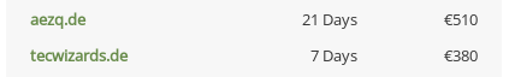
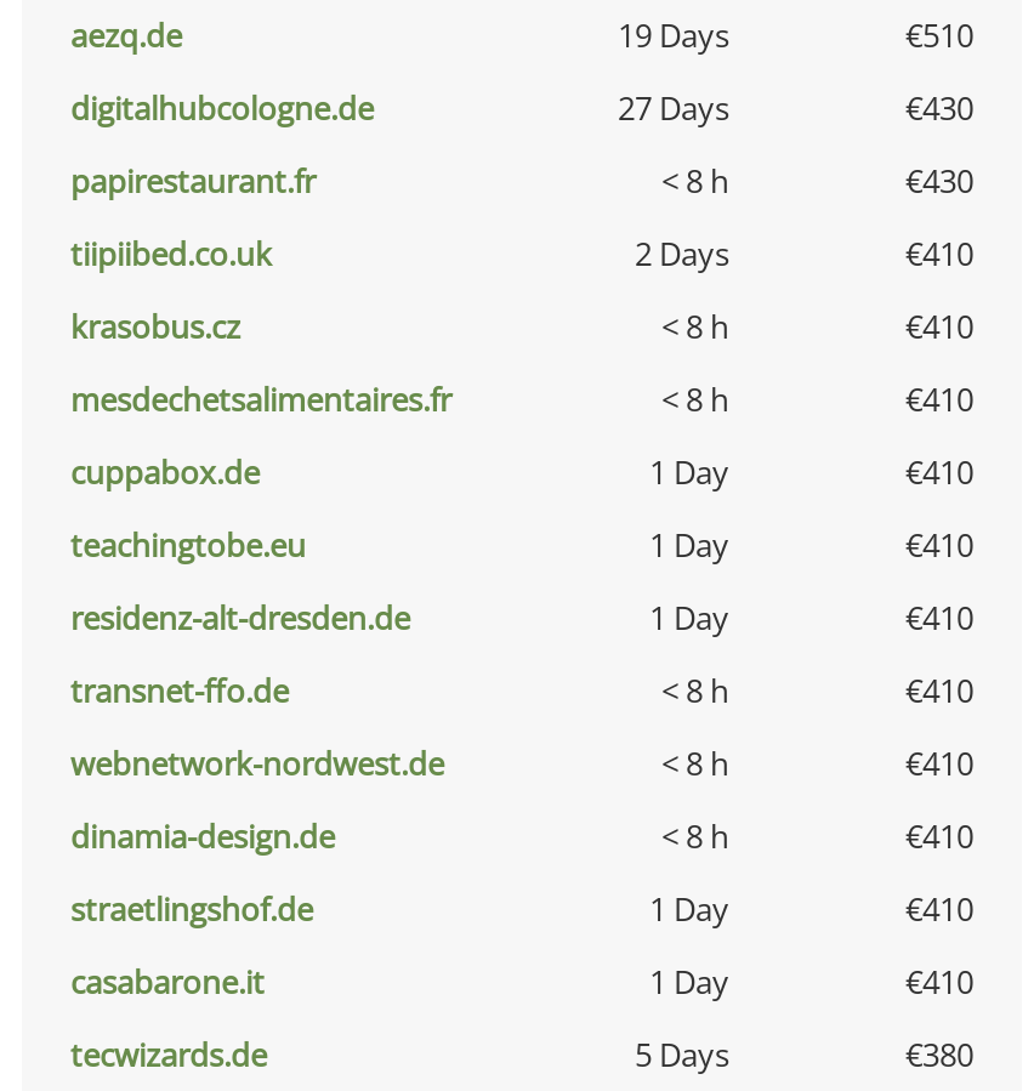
[301,8,357,29] 21 Days -> [618,12,729,56] 19 Days
none -> [70,85,973,1002] digitalhubcologne.de | 27 Days | €430 | papirestaurant.fr | < 8 h | €430 | tiipiibed.co.uk | 2 Days | €410 | krasobus.cz | < 8 h | €410 | mesdechetsalimentaires.fr | < 8 h | €410 | cuppabox.de | 1 Day | €410 | teachingtobe.eu | 1 Day | €410 | residenz-alt-dresden.de | 1 Day | €410 | transnet-ffo.de | < 8 h | €410 | webnetwork-nordwest.de | < 8 h | €410 | dinamia-design.de | < 8 h | €410 | straetlingshof.de | 1 Day | €410 | casabarone.it | 1 Day | €410
[310,44,357,66] 7 Days -> [635,1032,729,1075] 5 Days

